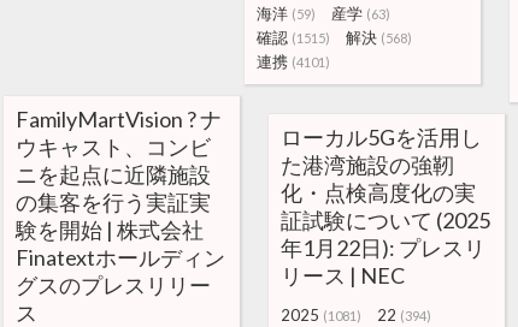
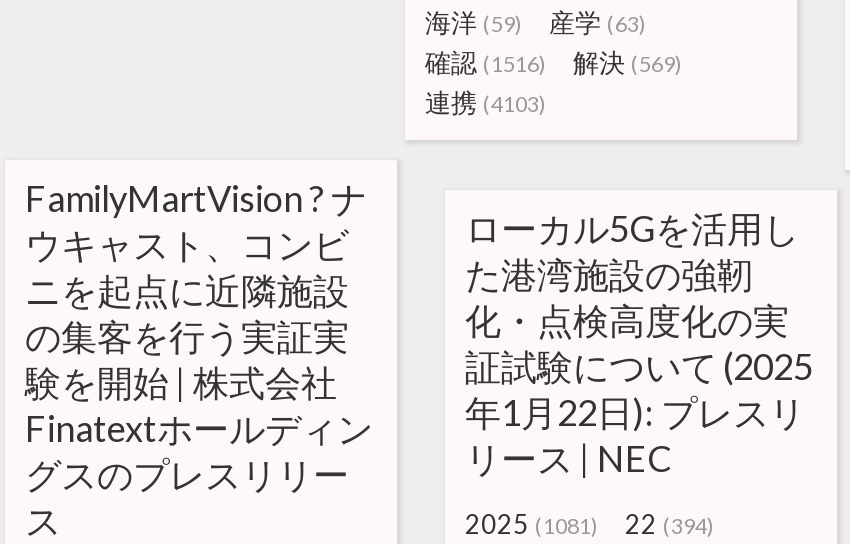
[257,28,330,47] 確認 (1515) -> [425,46,547,78] 確認 (1516)
[346,28,412,47] 解決 (568) -> [573,46,683,78] 解決 (569)
[257,52,330,71] 連携 (4101) -> [425,86,547,118] 連携 (4103)

